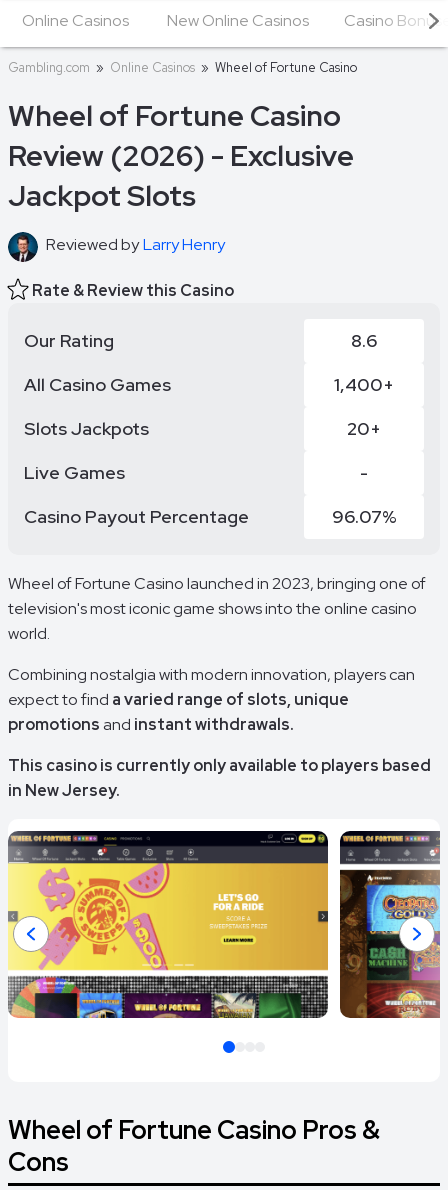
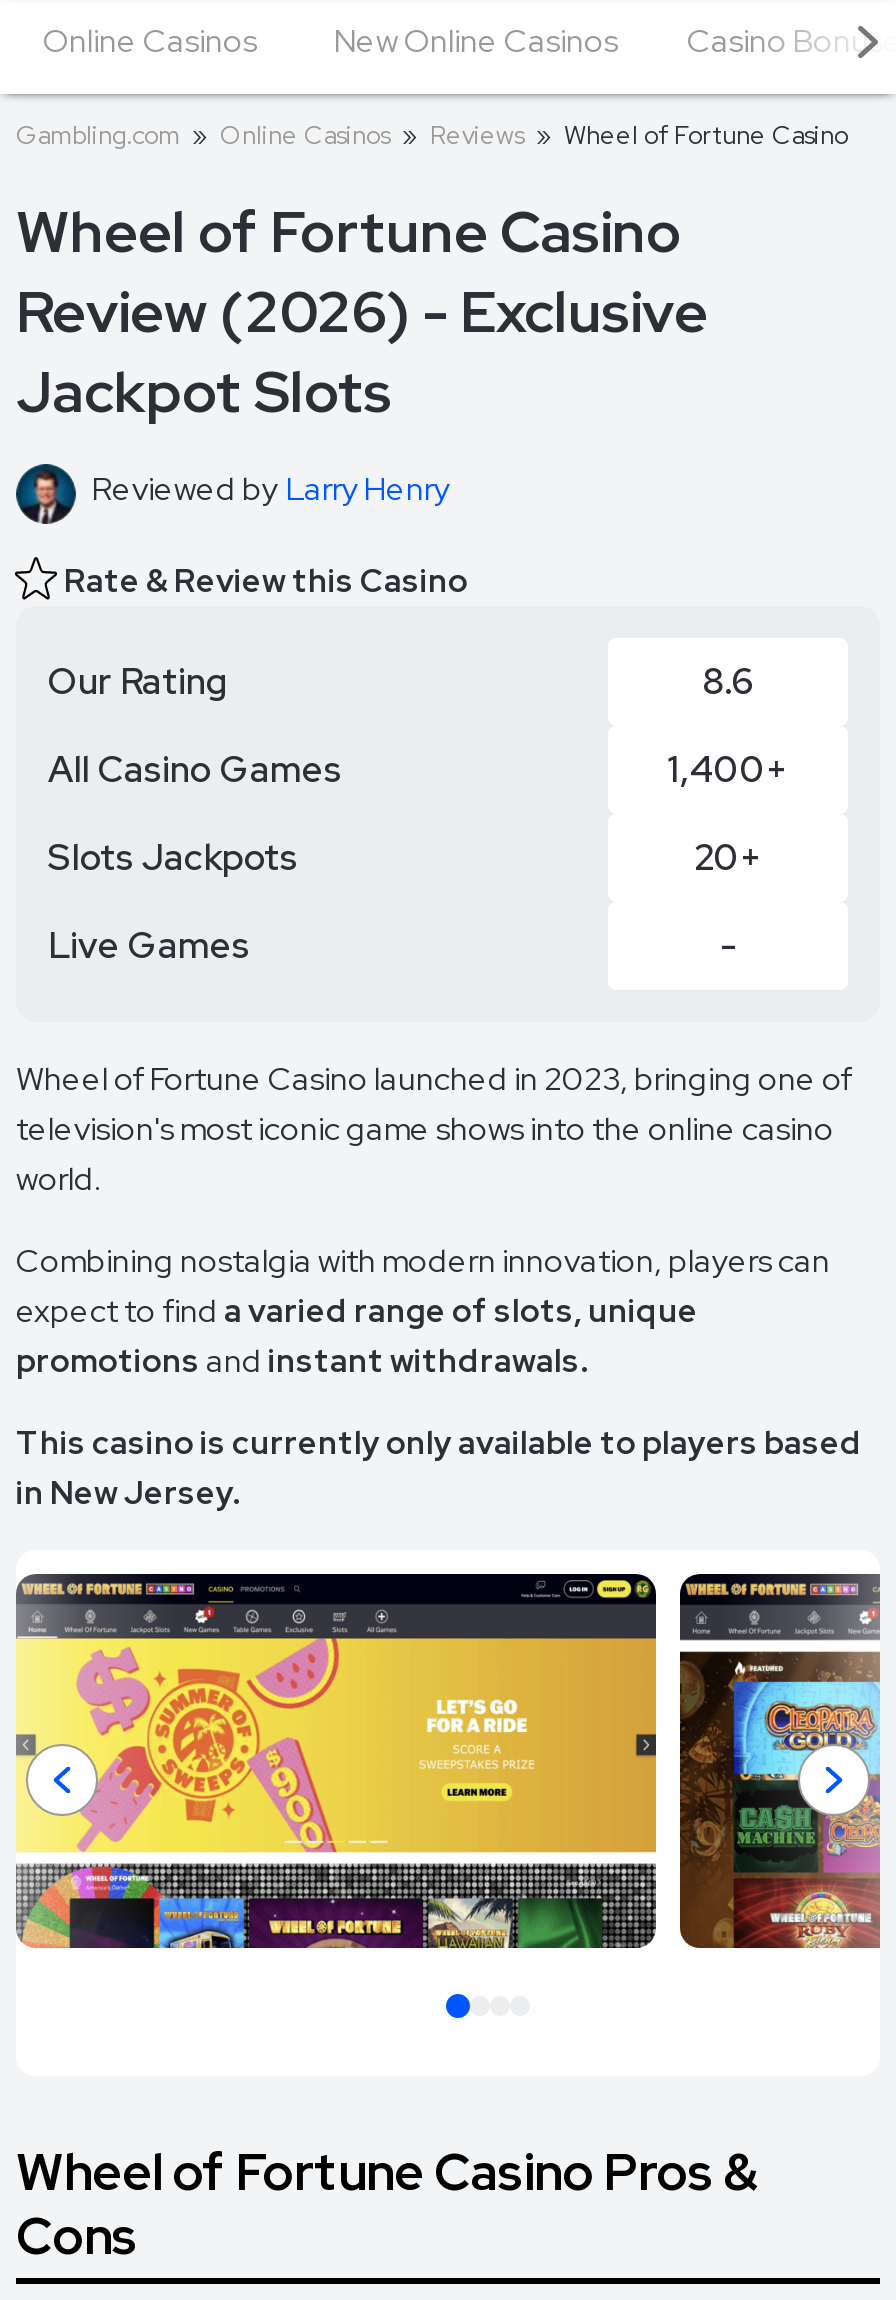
[8,59,357,76] Gambling.com » Online Casinos » Wheel of Fortune Casino -> [16,118,848,152] Gambling.com » Online Casinos » Reviews » Wheel of Fortune Casino
[24,505,396,528] Casino Payout Percentage | 96.07% -> none

